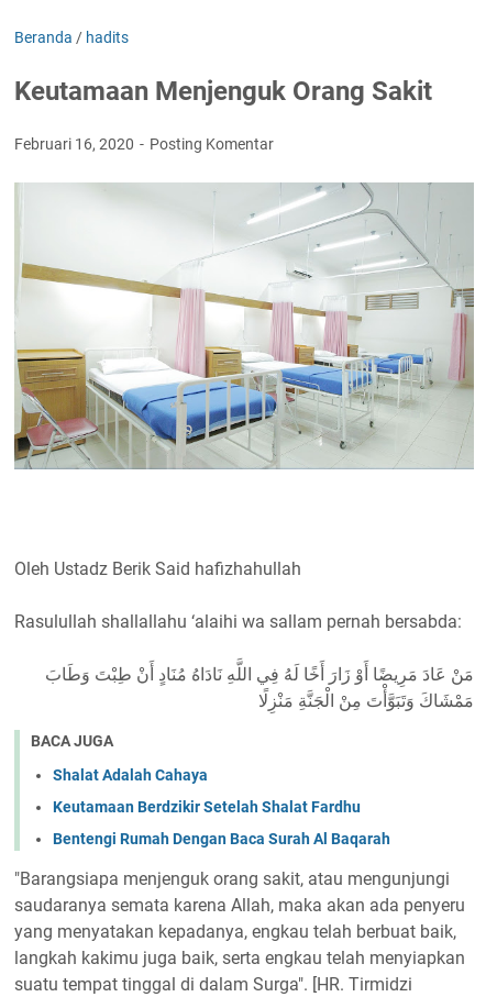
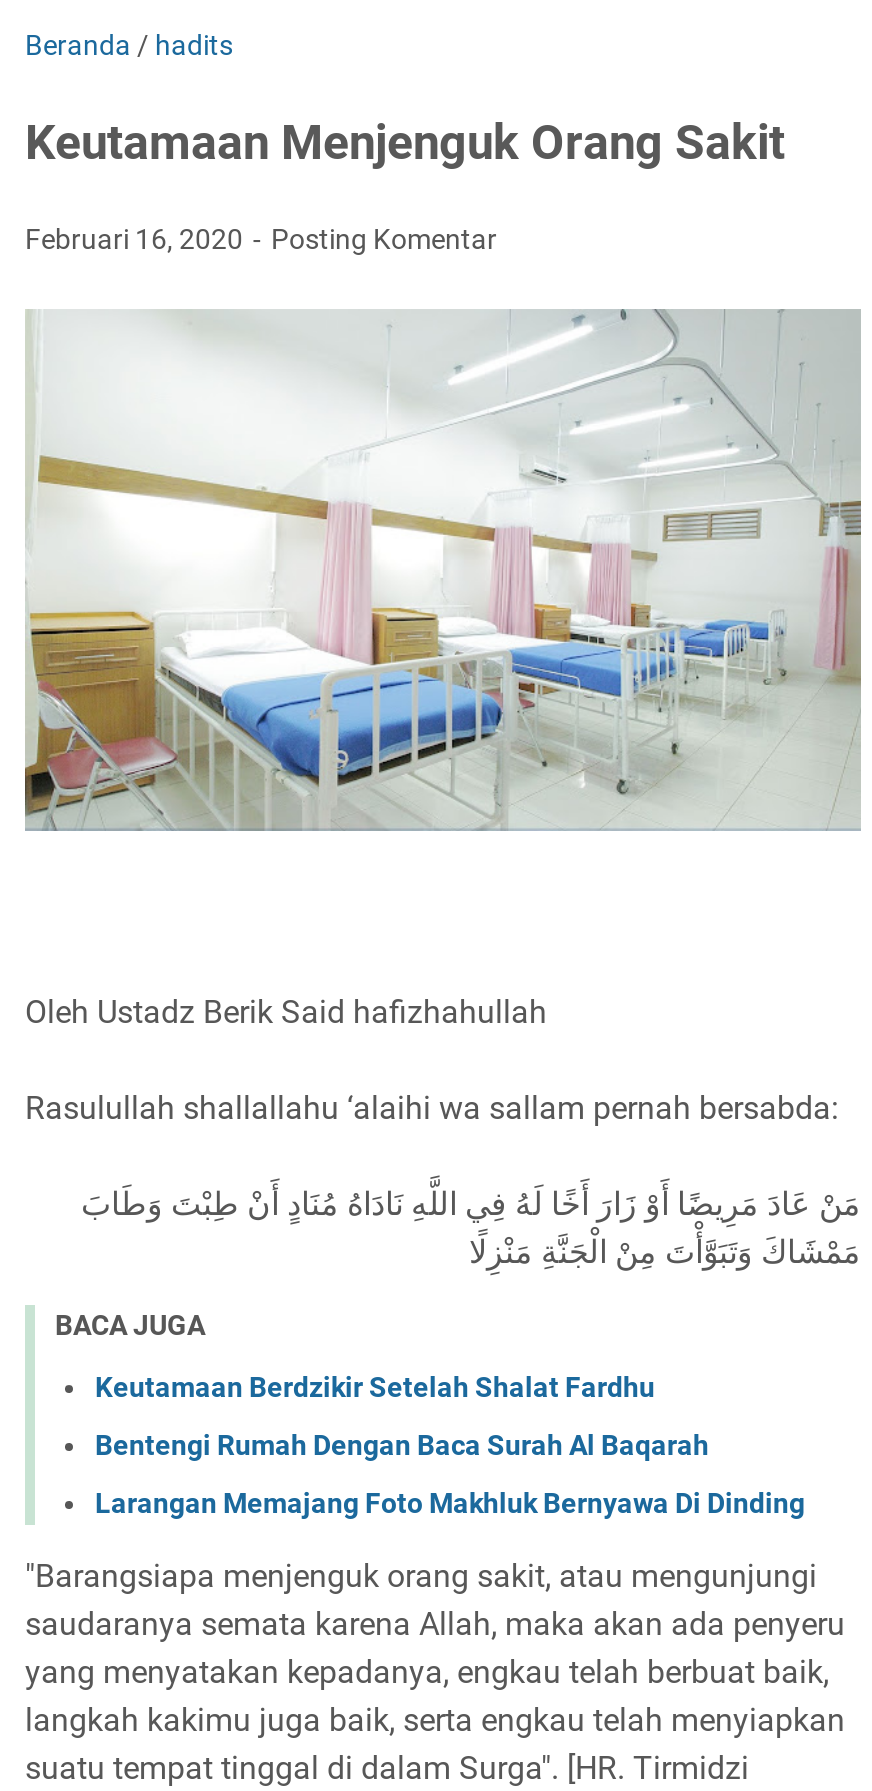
[53,766,208,784] Shalat Adalah Cahaya -> none
moved [53,798,390,847] -> [95,1371,709,1461]: Keutamaan Berdzikir Setelah Shalat Fardhu | Bentengi Rumah Dengan Baca Surah Al Baqarah
none -> [95,1487,805,1519] Larangan Memajang Foto Makhluk Bernyawa Di Dinding

